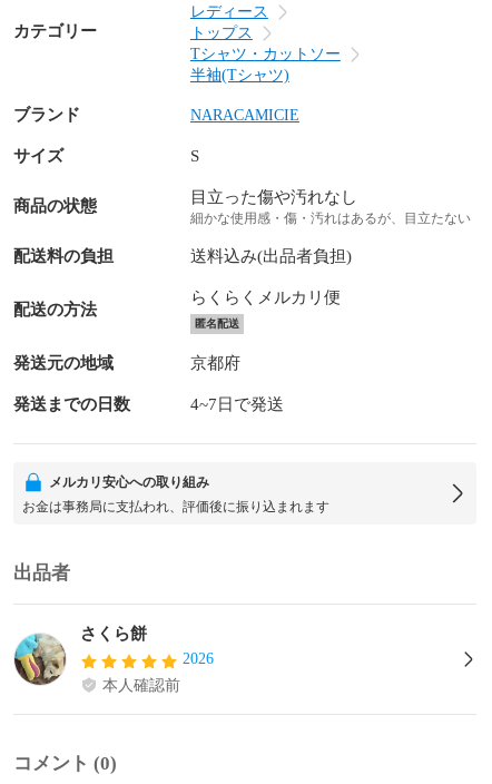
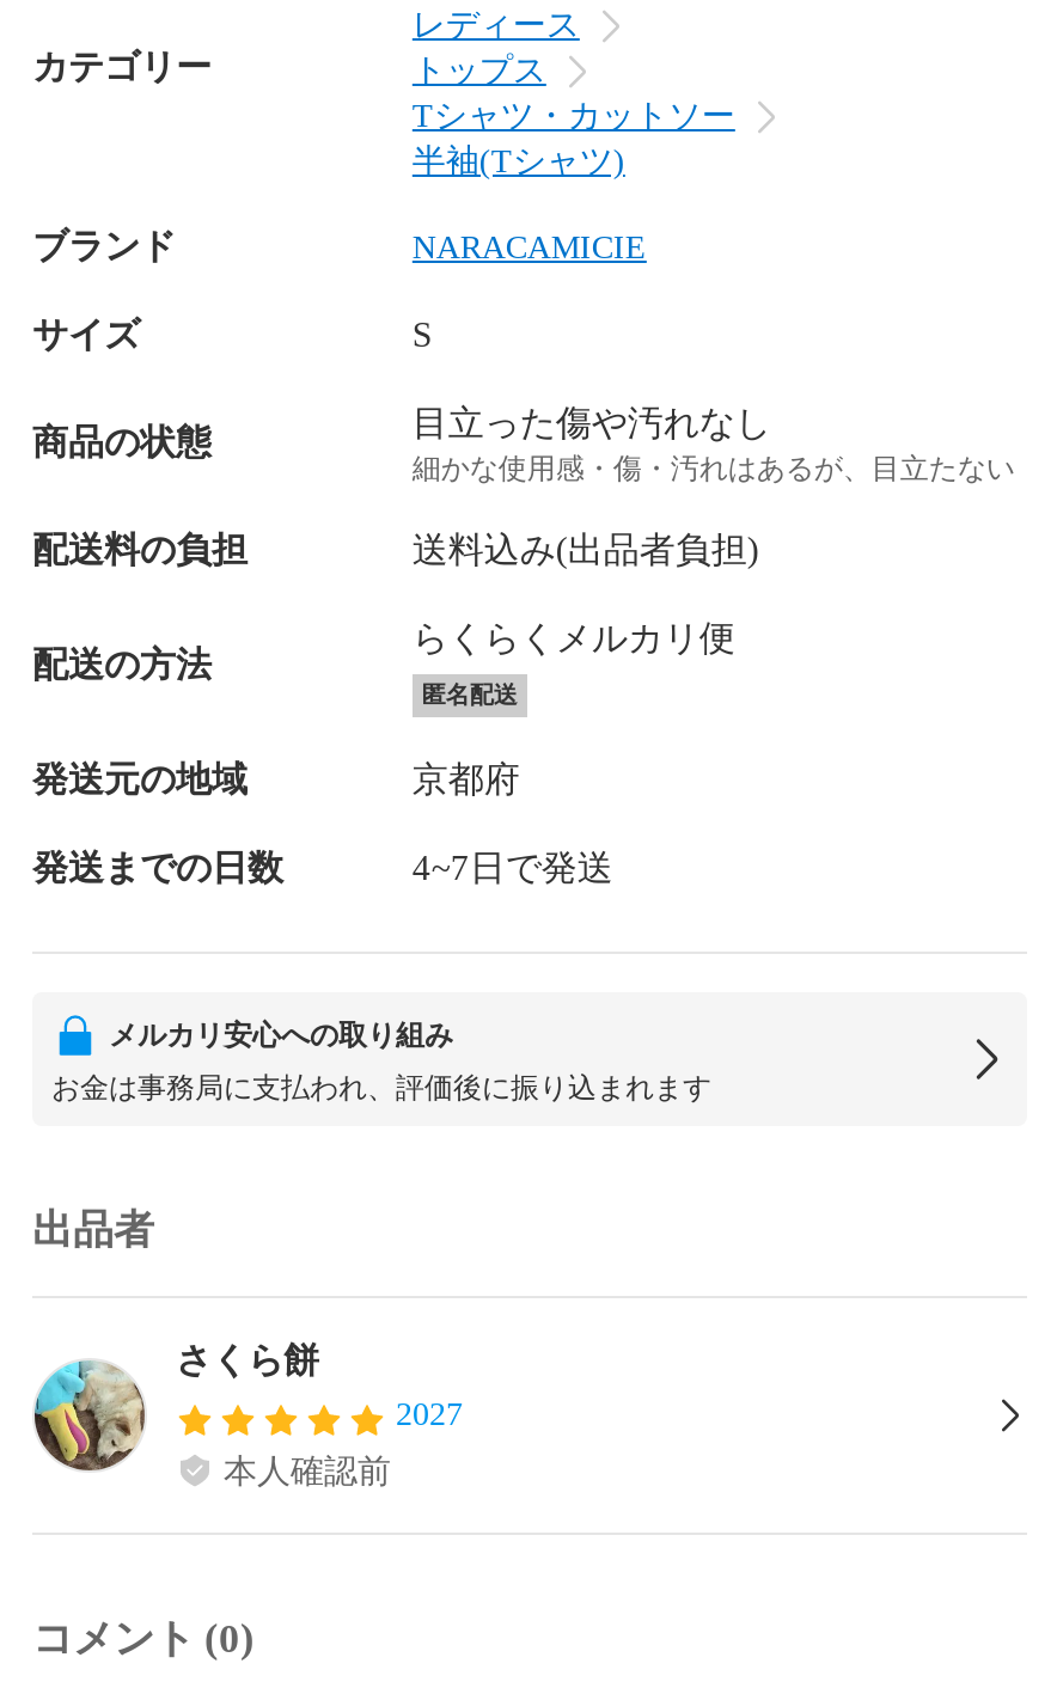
[183,650,214,667] 2026 -> [396,1396,463,1431] 2027

